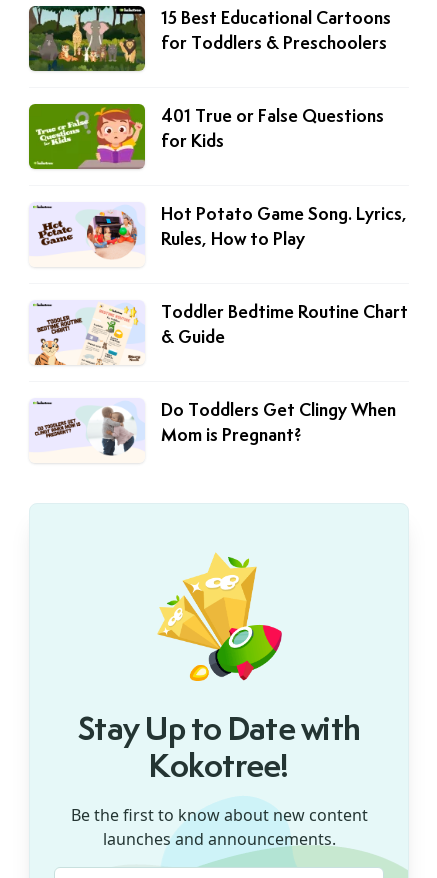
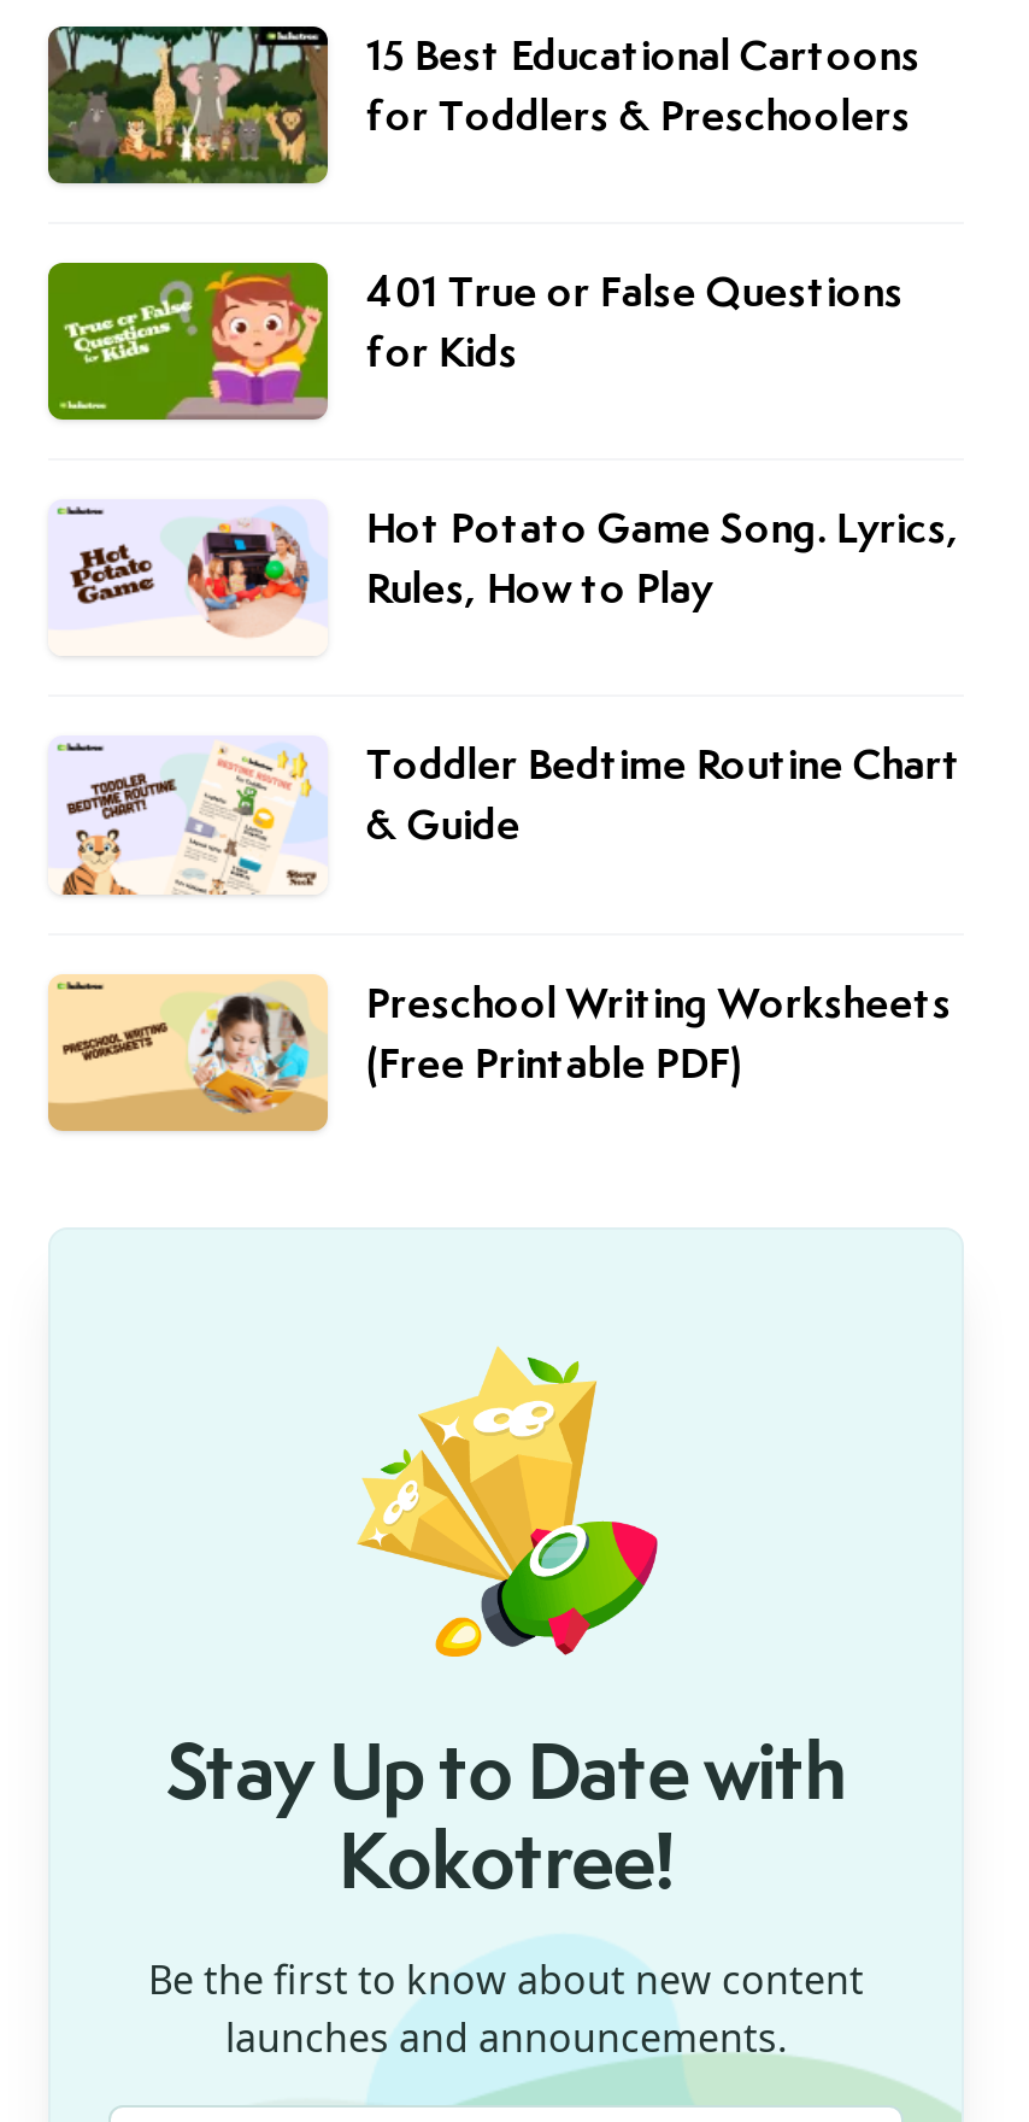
[29,399,396,463] [image] | Do Toddlers Get Clingy When | Mom is Pregnant? -> [46,973,951,1132] [image] | Preschool Writing Worksheets | (Free Printable PDF)

